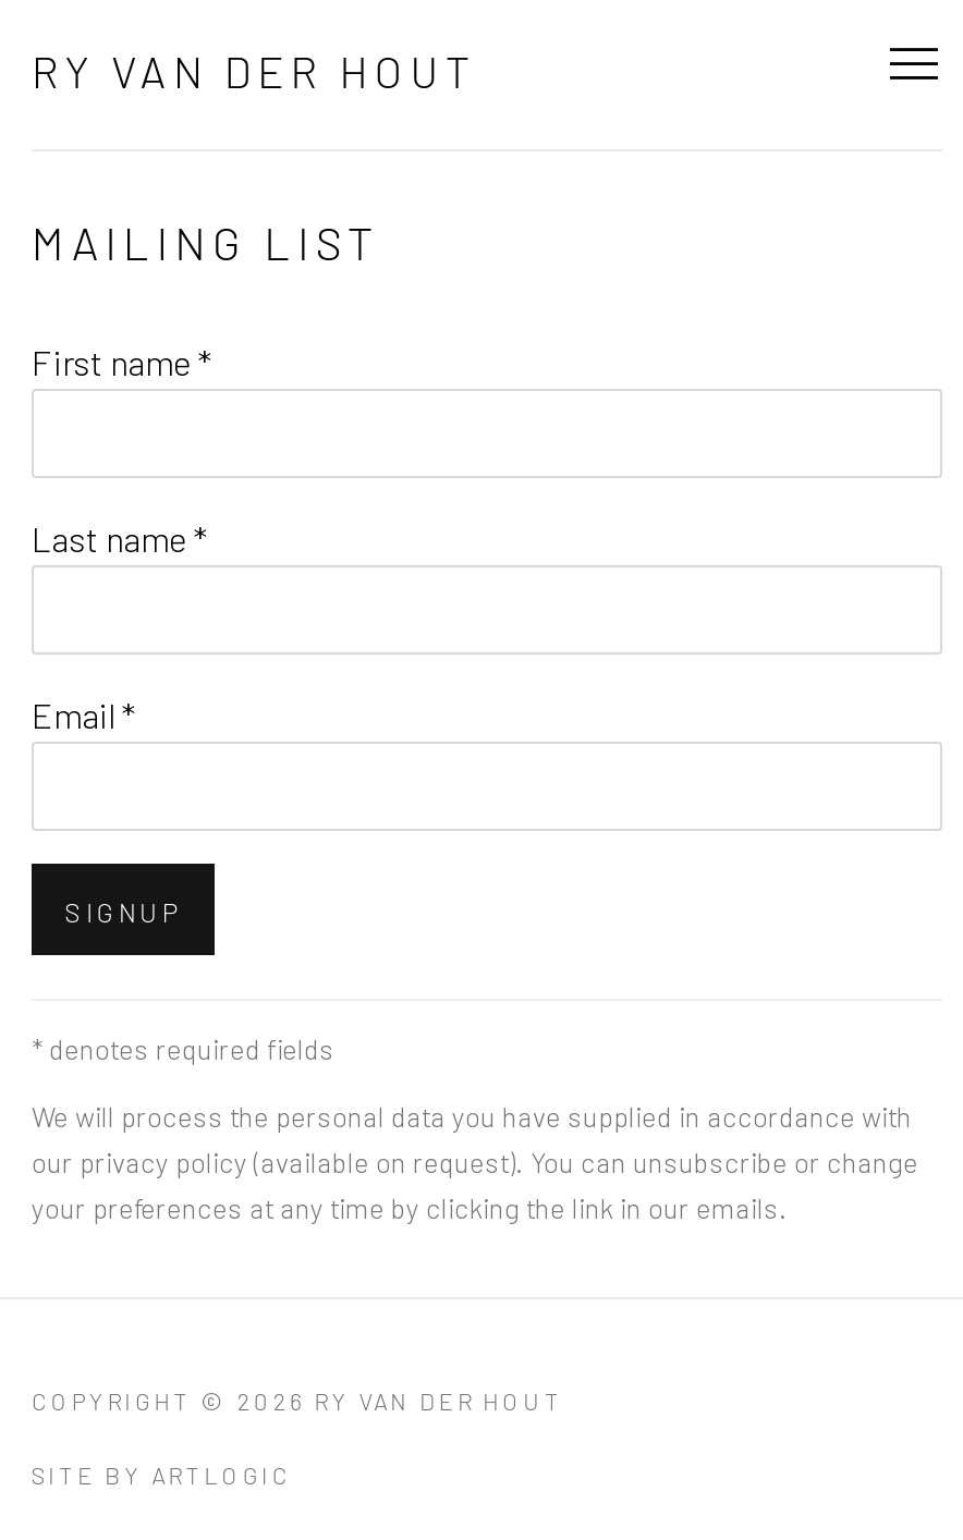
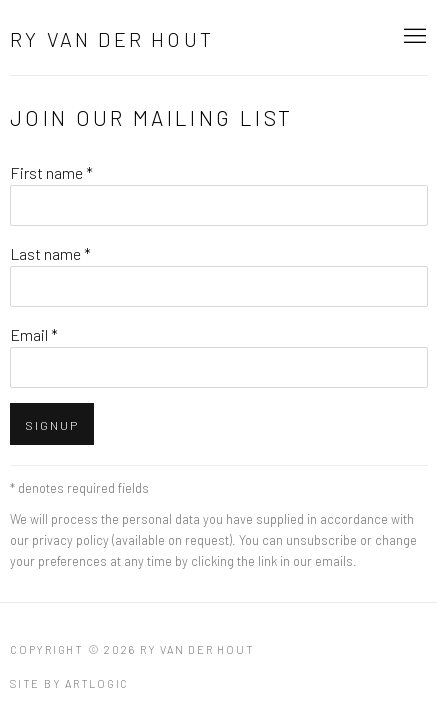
[32,215,380,269] MAILING LIST -> [10,105,293,130] JOIN OUR MAILING LIST

